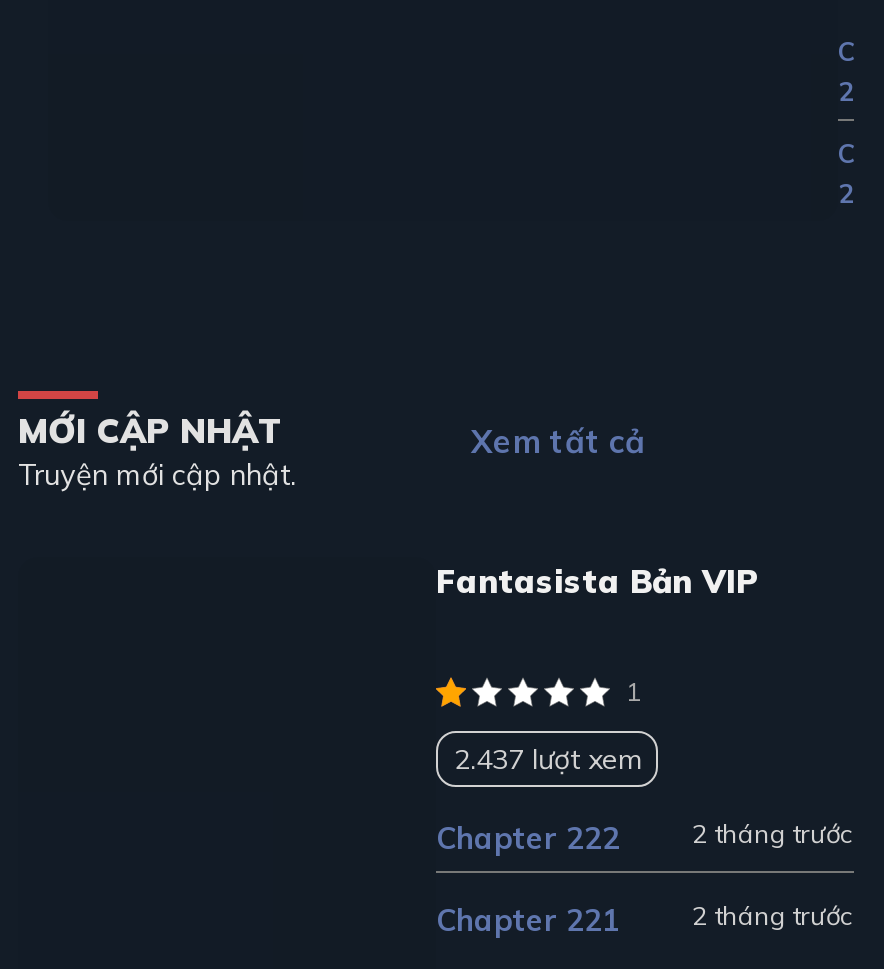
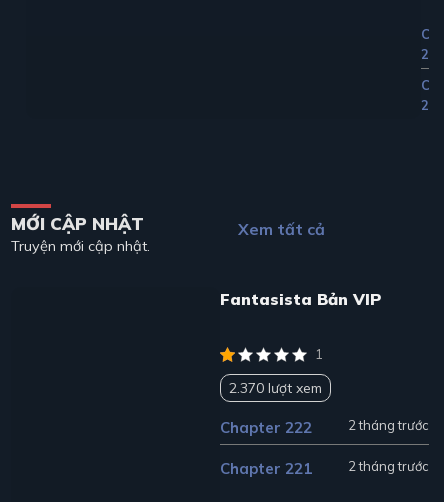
[454,741,640,777] 2.437 lượt xem -> [229,379,322,397] 2.370 lượt xem

